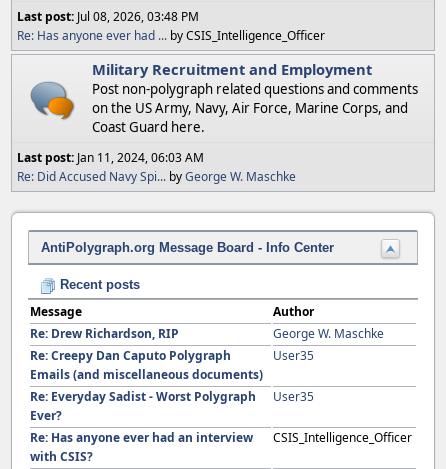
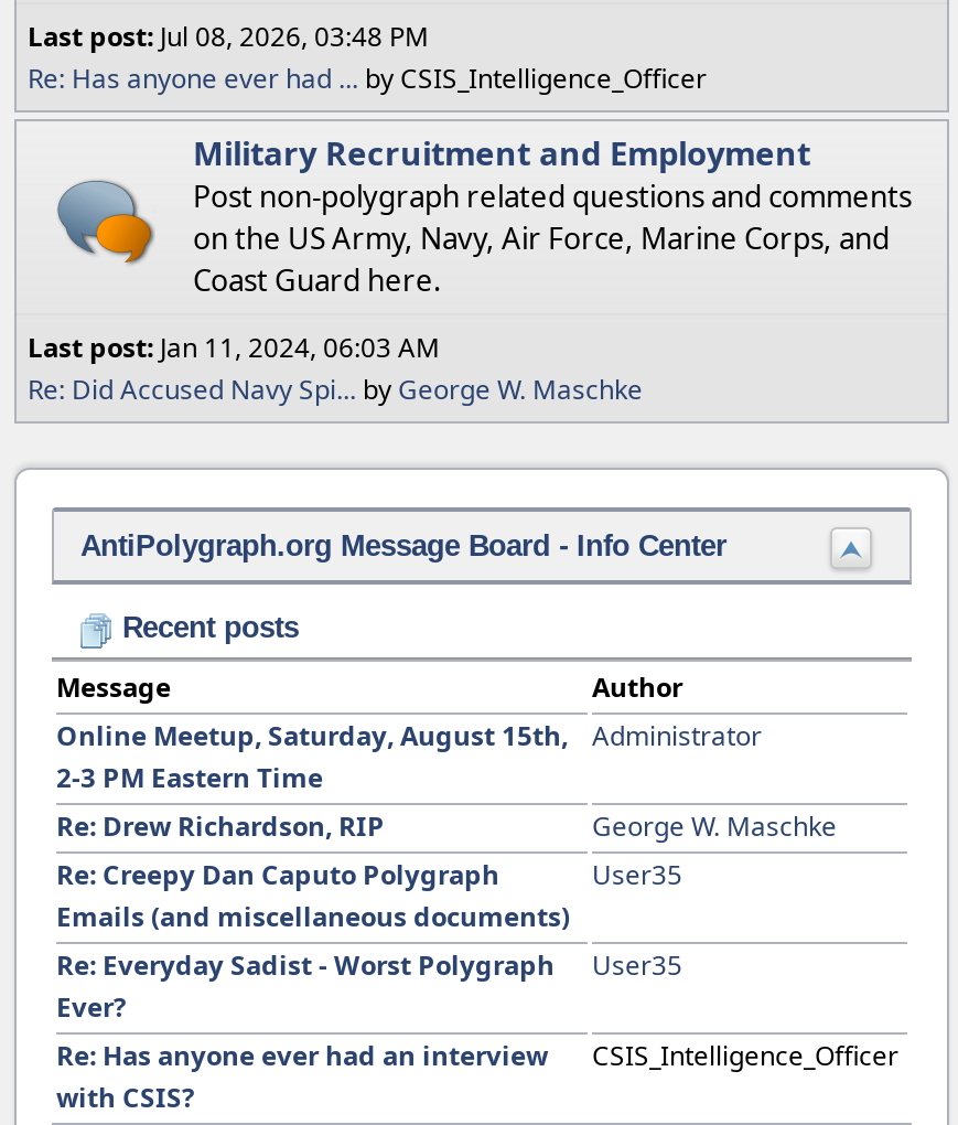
none -> [56,718,568,797] Online Meetup, Saturday, August 15th, | 2-3 PM Eastern Time
none -> [592,718,762,755] Administrator

